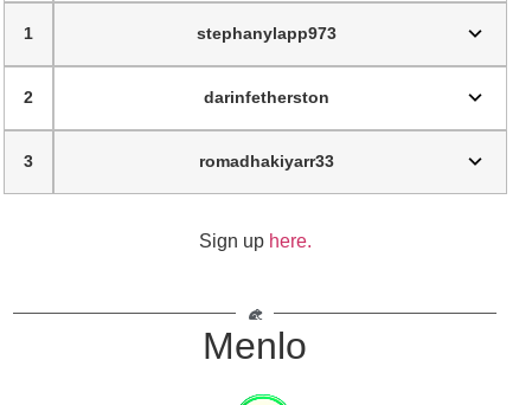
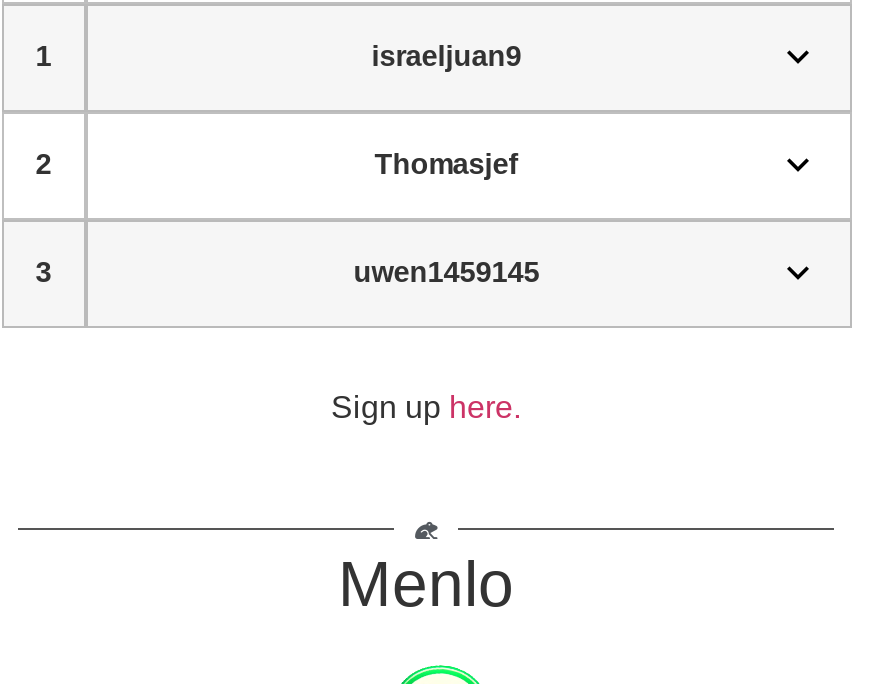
[197,23,337,42] stephanylapp973 -> [372,40,522,72] israeljuan9
[204,87,330,106] darinfetherston -> [374,148,518,180] Thomasjef
[199,151,334,170] romadhakiyarr33 -> [354,256,540,288] uwen1459145

